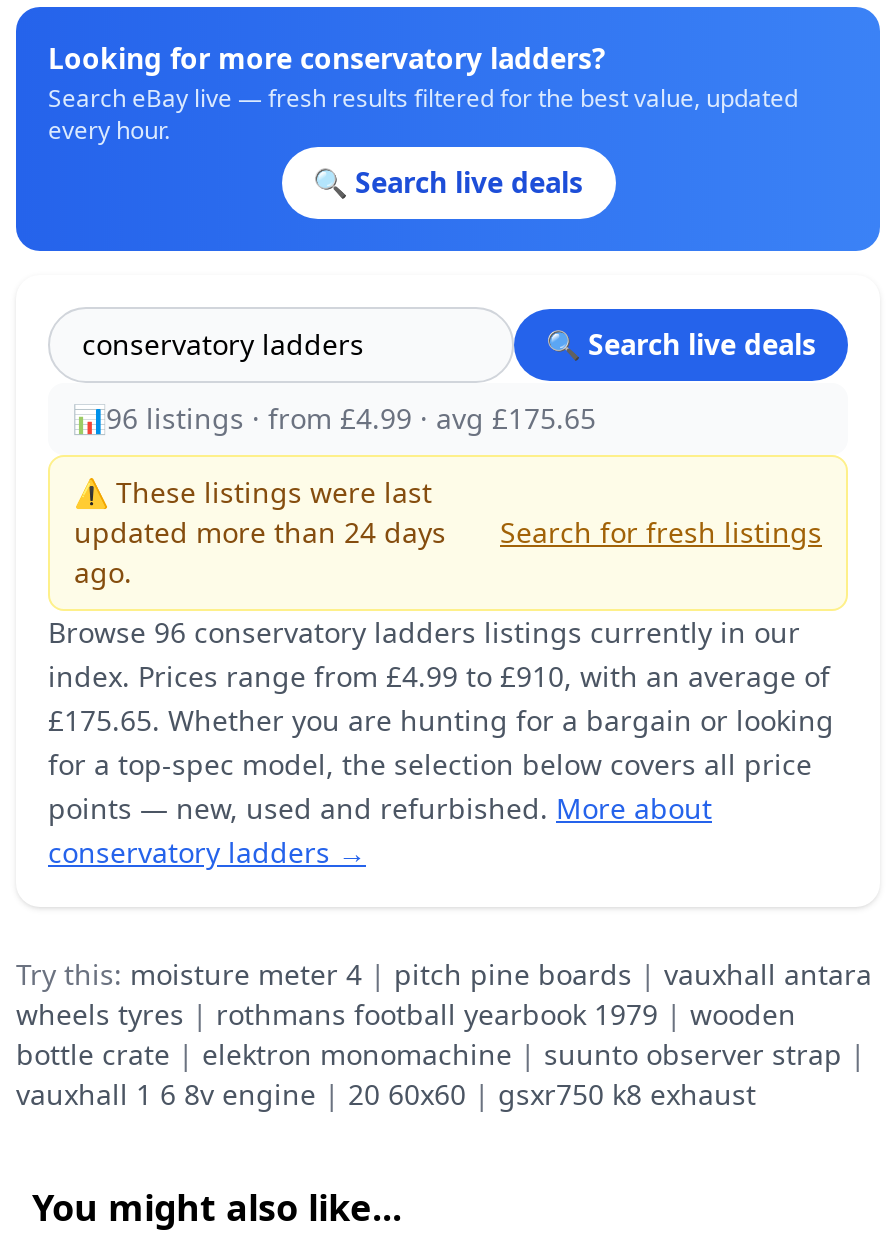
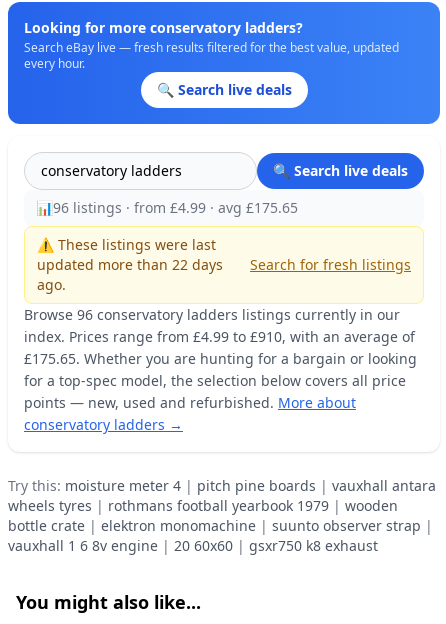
[74,513,446,551] updated more than 24 days -> [37,255,223,274] updated more than 22 days

